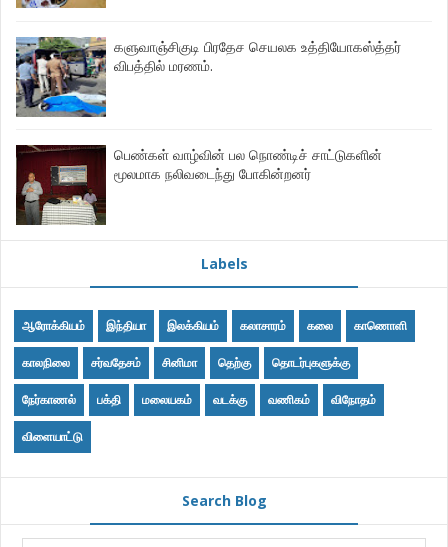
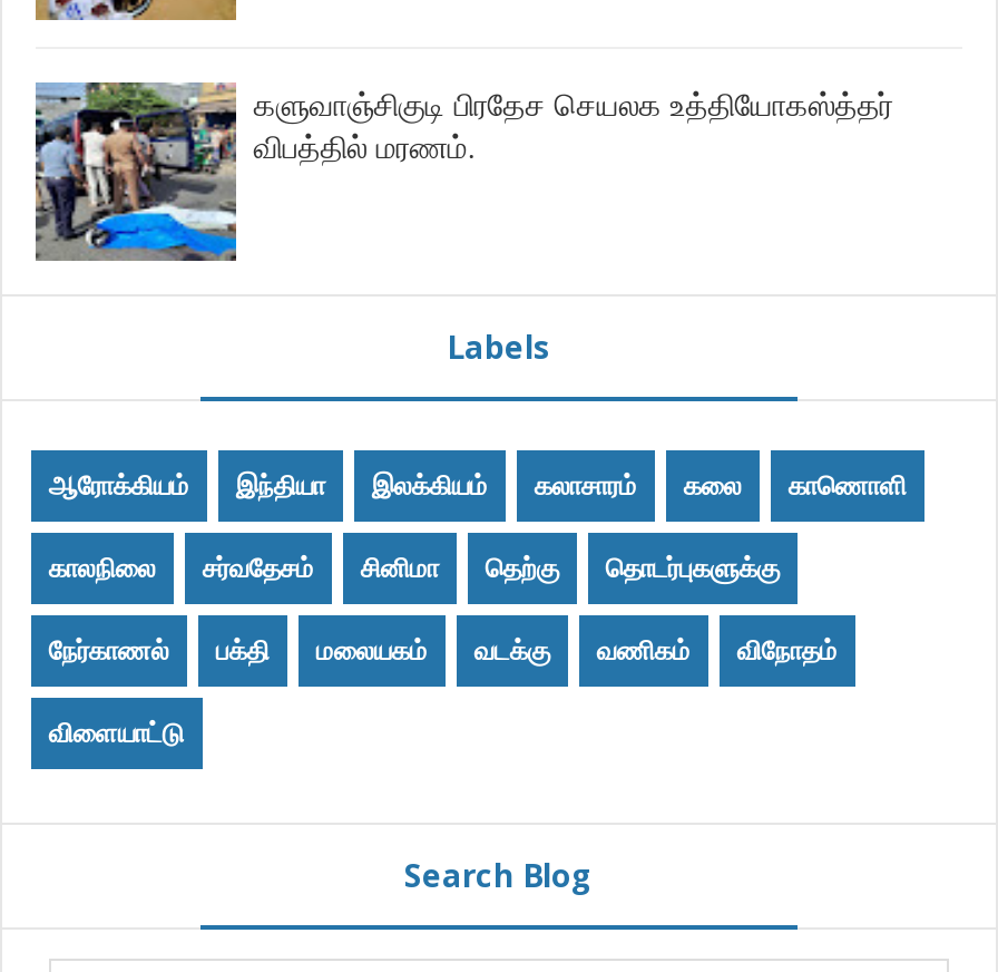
[15,144,382,225] [image] | பெண்கள் வாழ்வின் பல நொண்டிச் சாட்டுகளின் | மூலமாக நலிவடைந்து போகின்றனர் -> none

